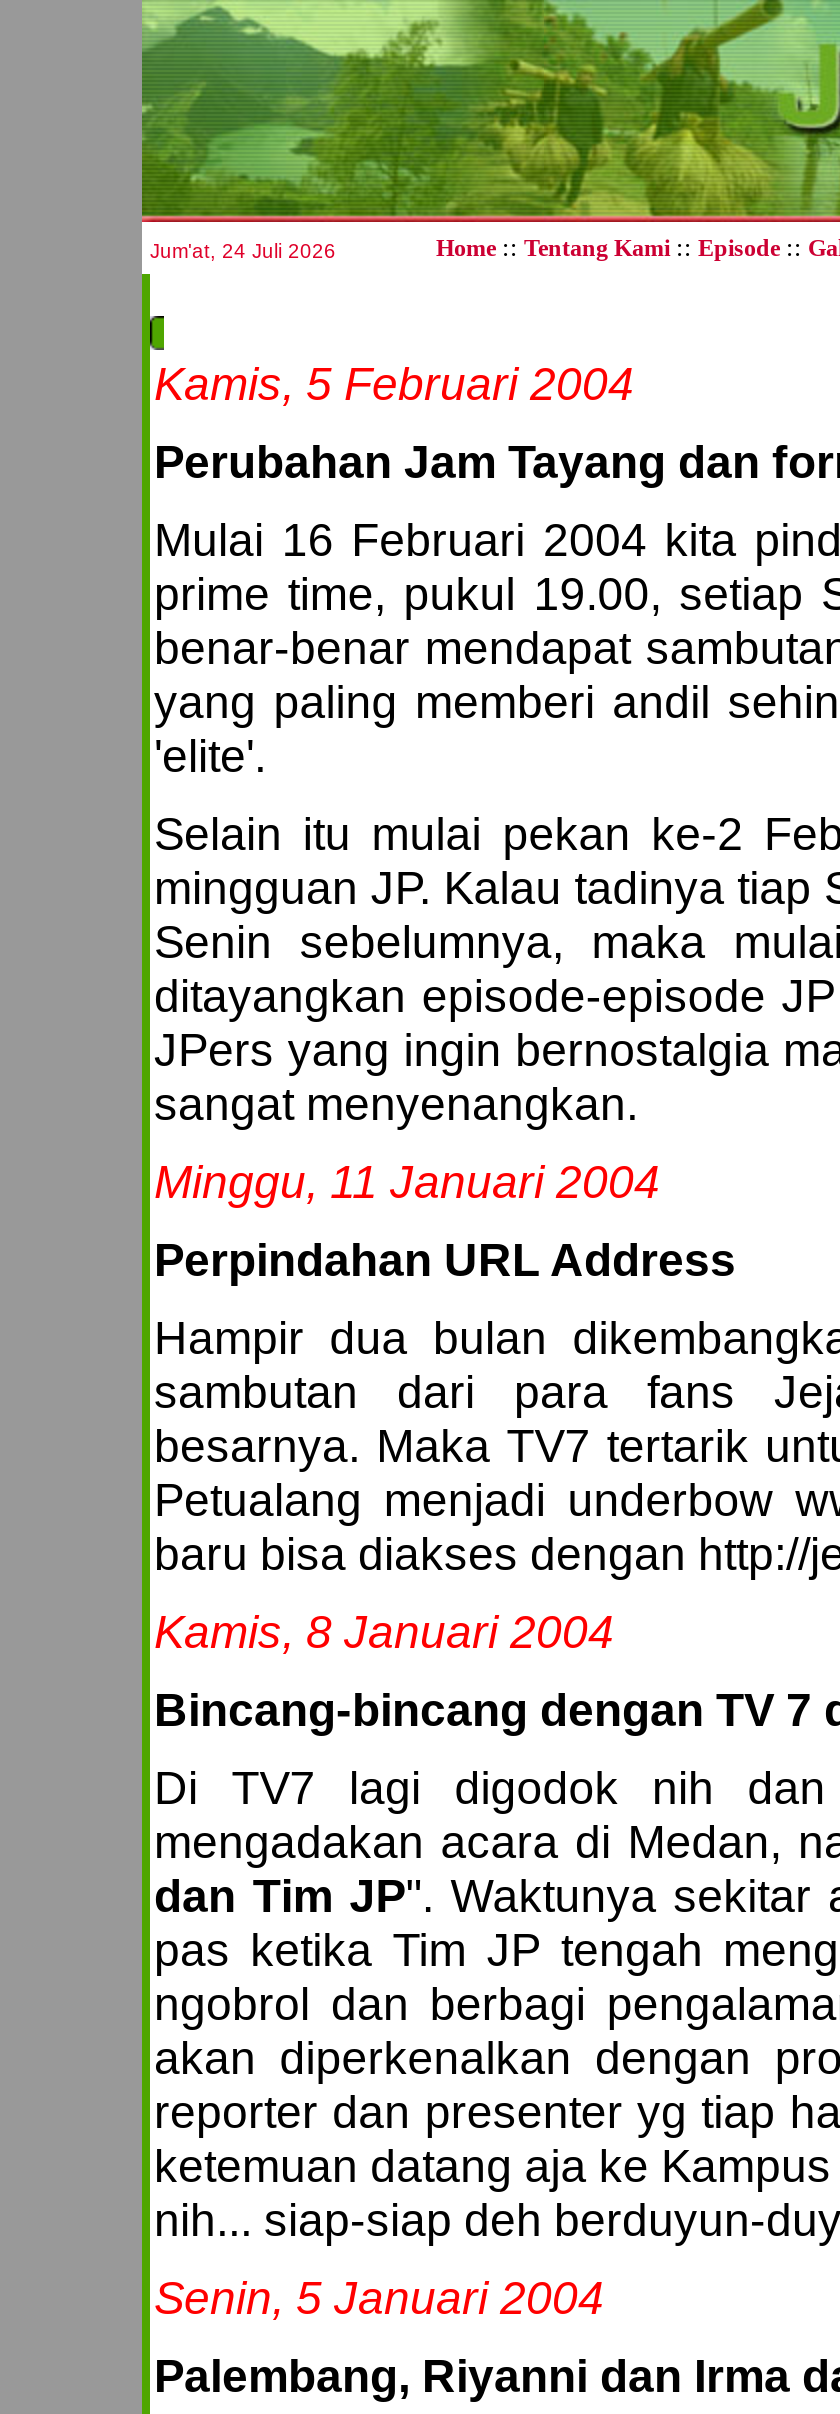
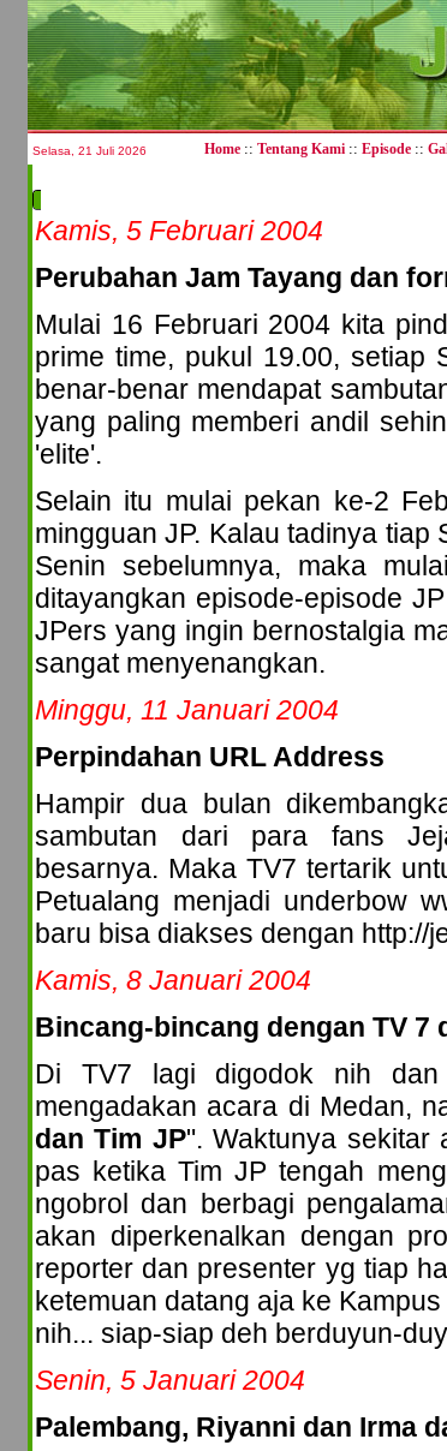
[150,240,336,262] Jum'at, 24 Juli 2026 -> [32,144,147,157] Selasa, 21 Juli 2026

